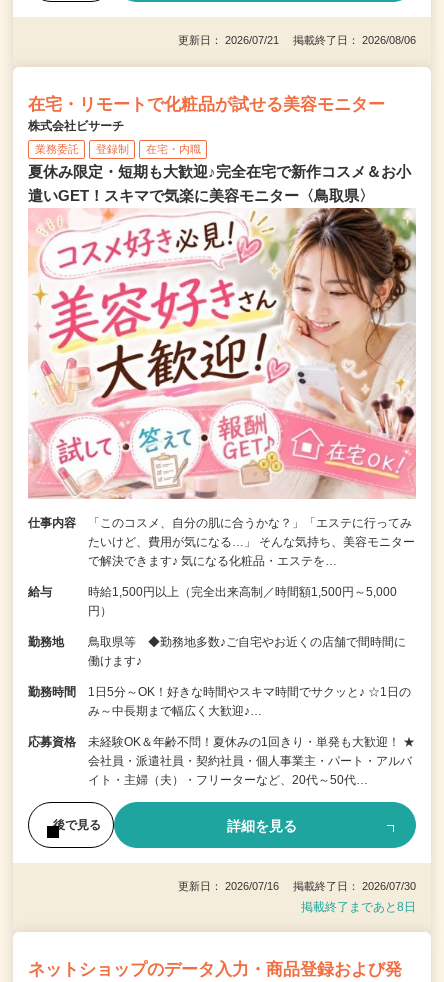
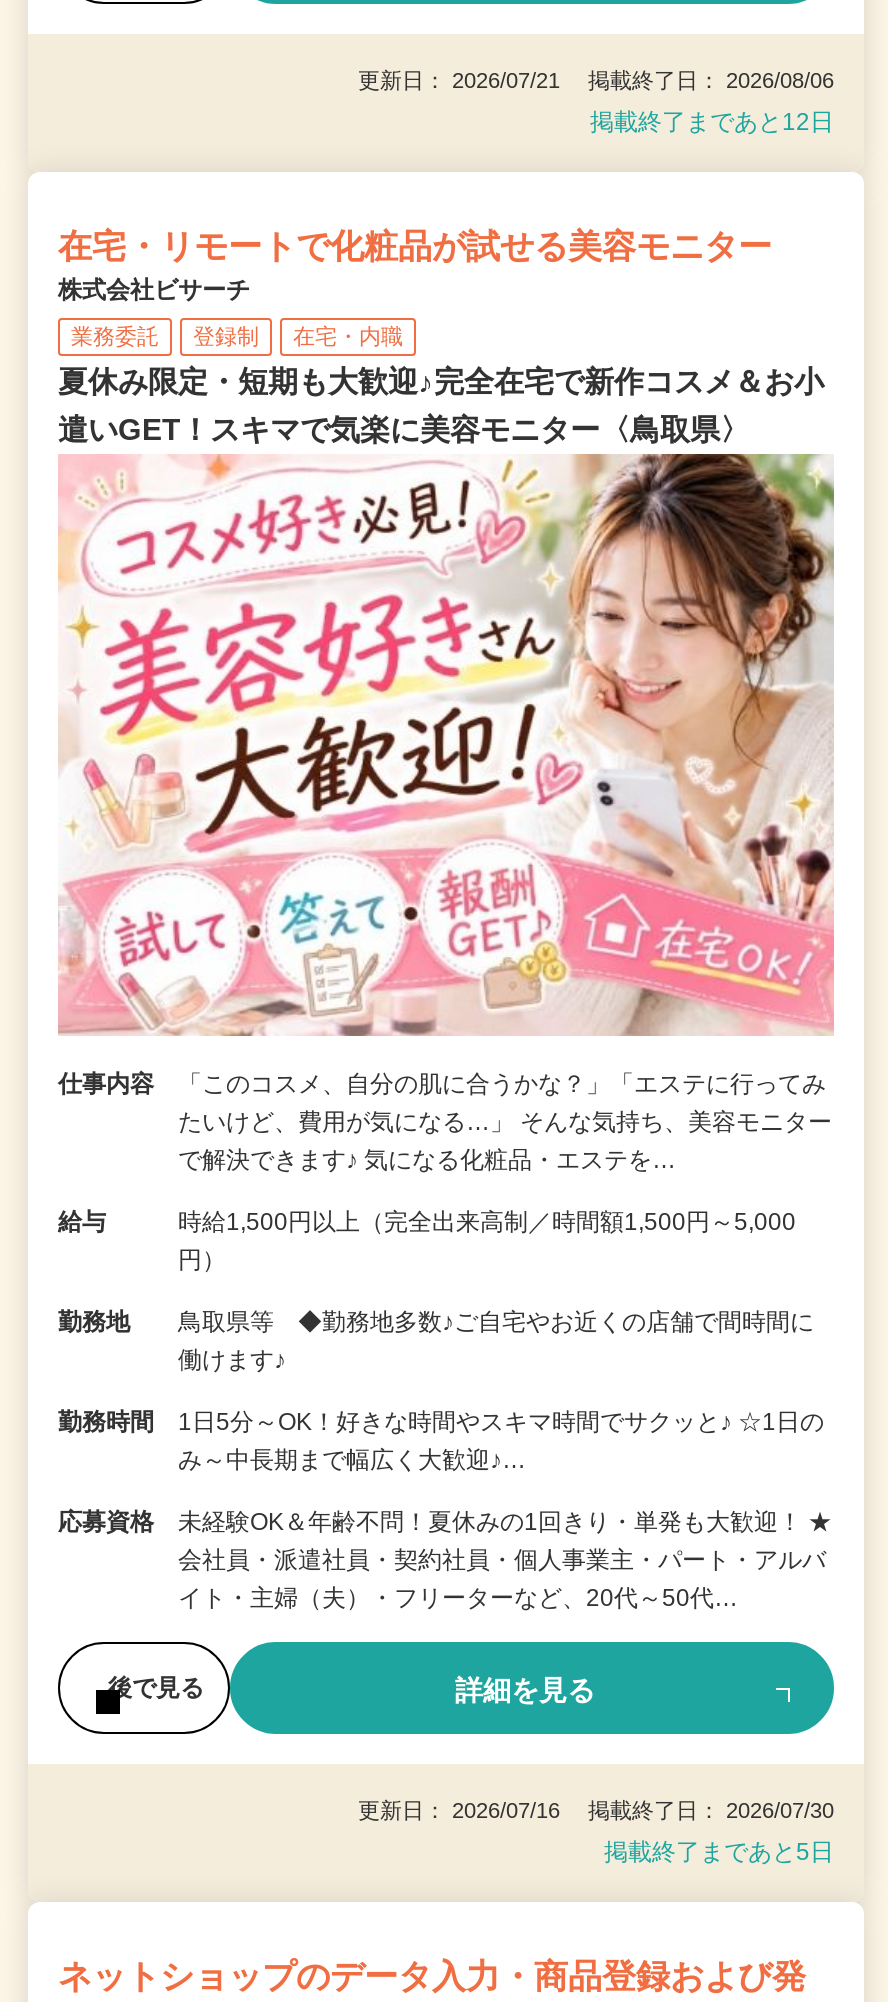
none -> [590,108,834,136] 掲載終了まであと12日
[301,900,416,914] 掲載終了まであと8日 -> [604,1838,834,1866] 掲載終了まであと5日

